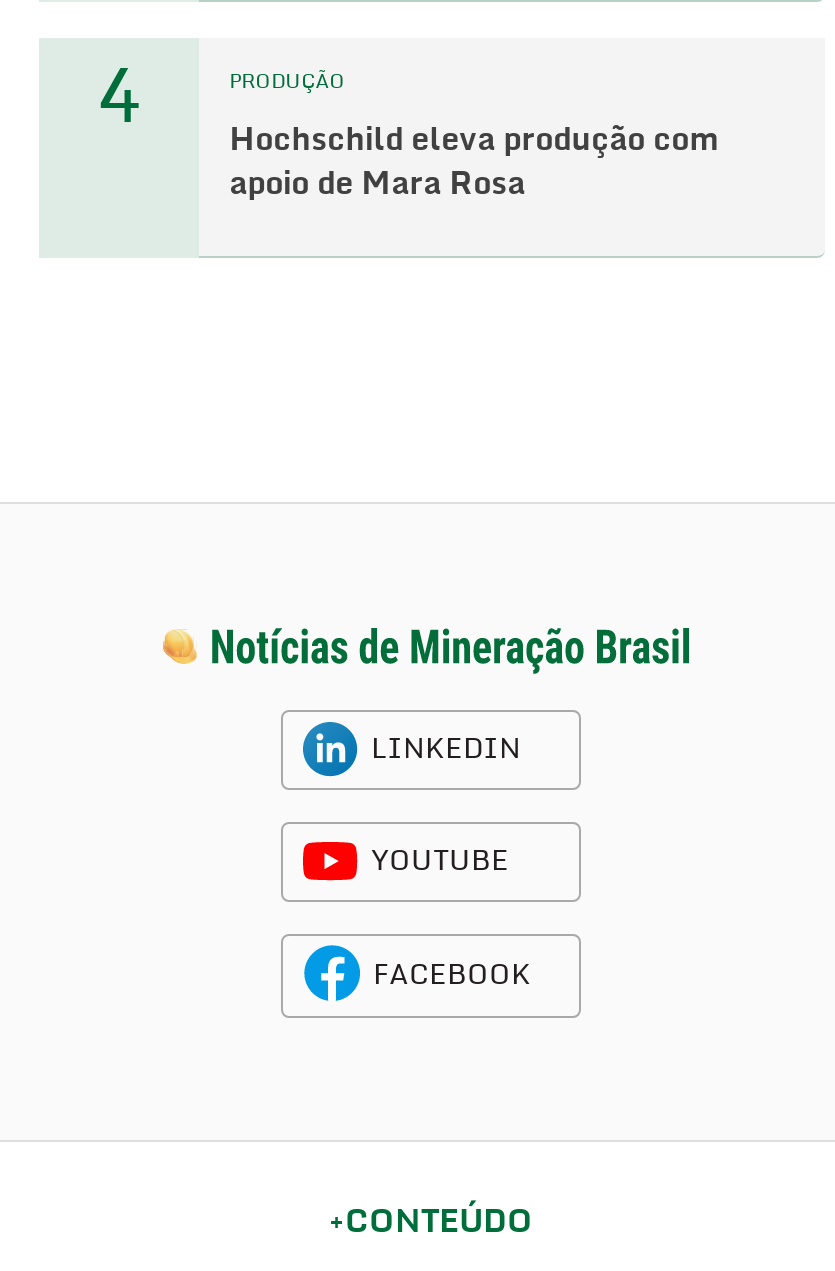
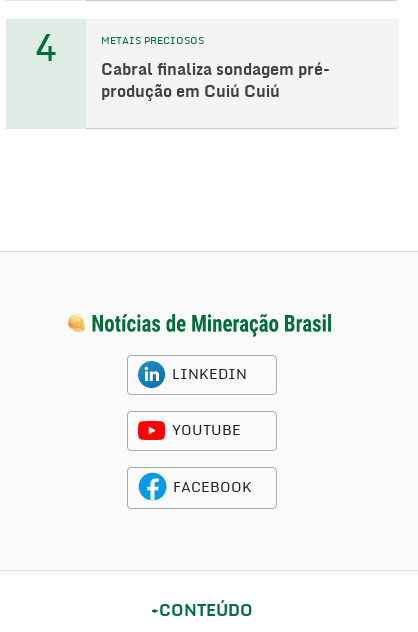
[229,72,345,92] PRODUÇÃO -> [101,36,204,46] METAIS PRECIOSOS
[229,124,719,200] Hochschild eleva produção com | apoio de Mara Rosa -> [101,62,330,100] Cabral finaliza sondagem pré- | produção em Cuiú Cuiú

